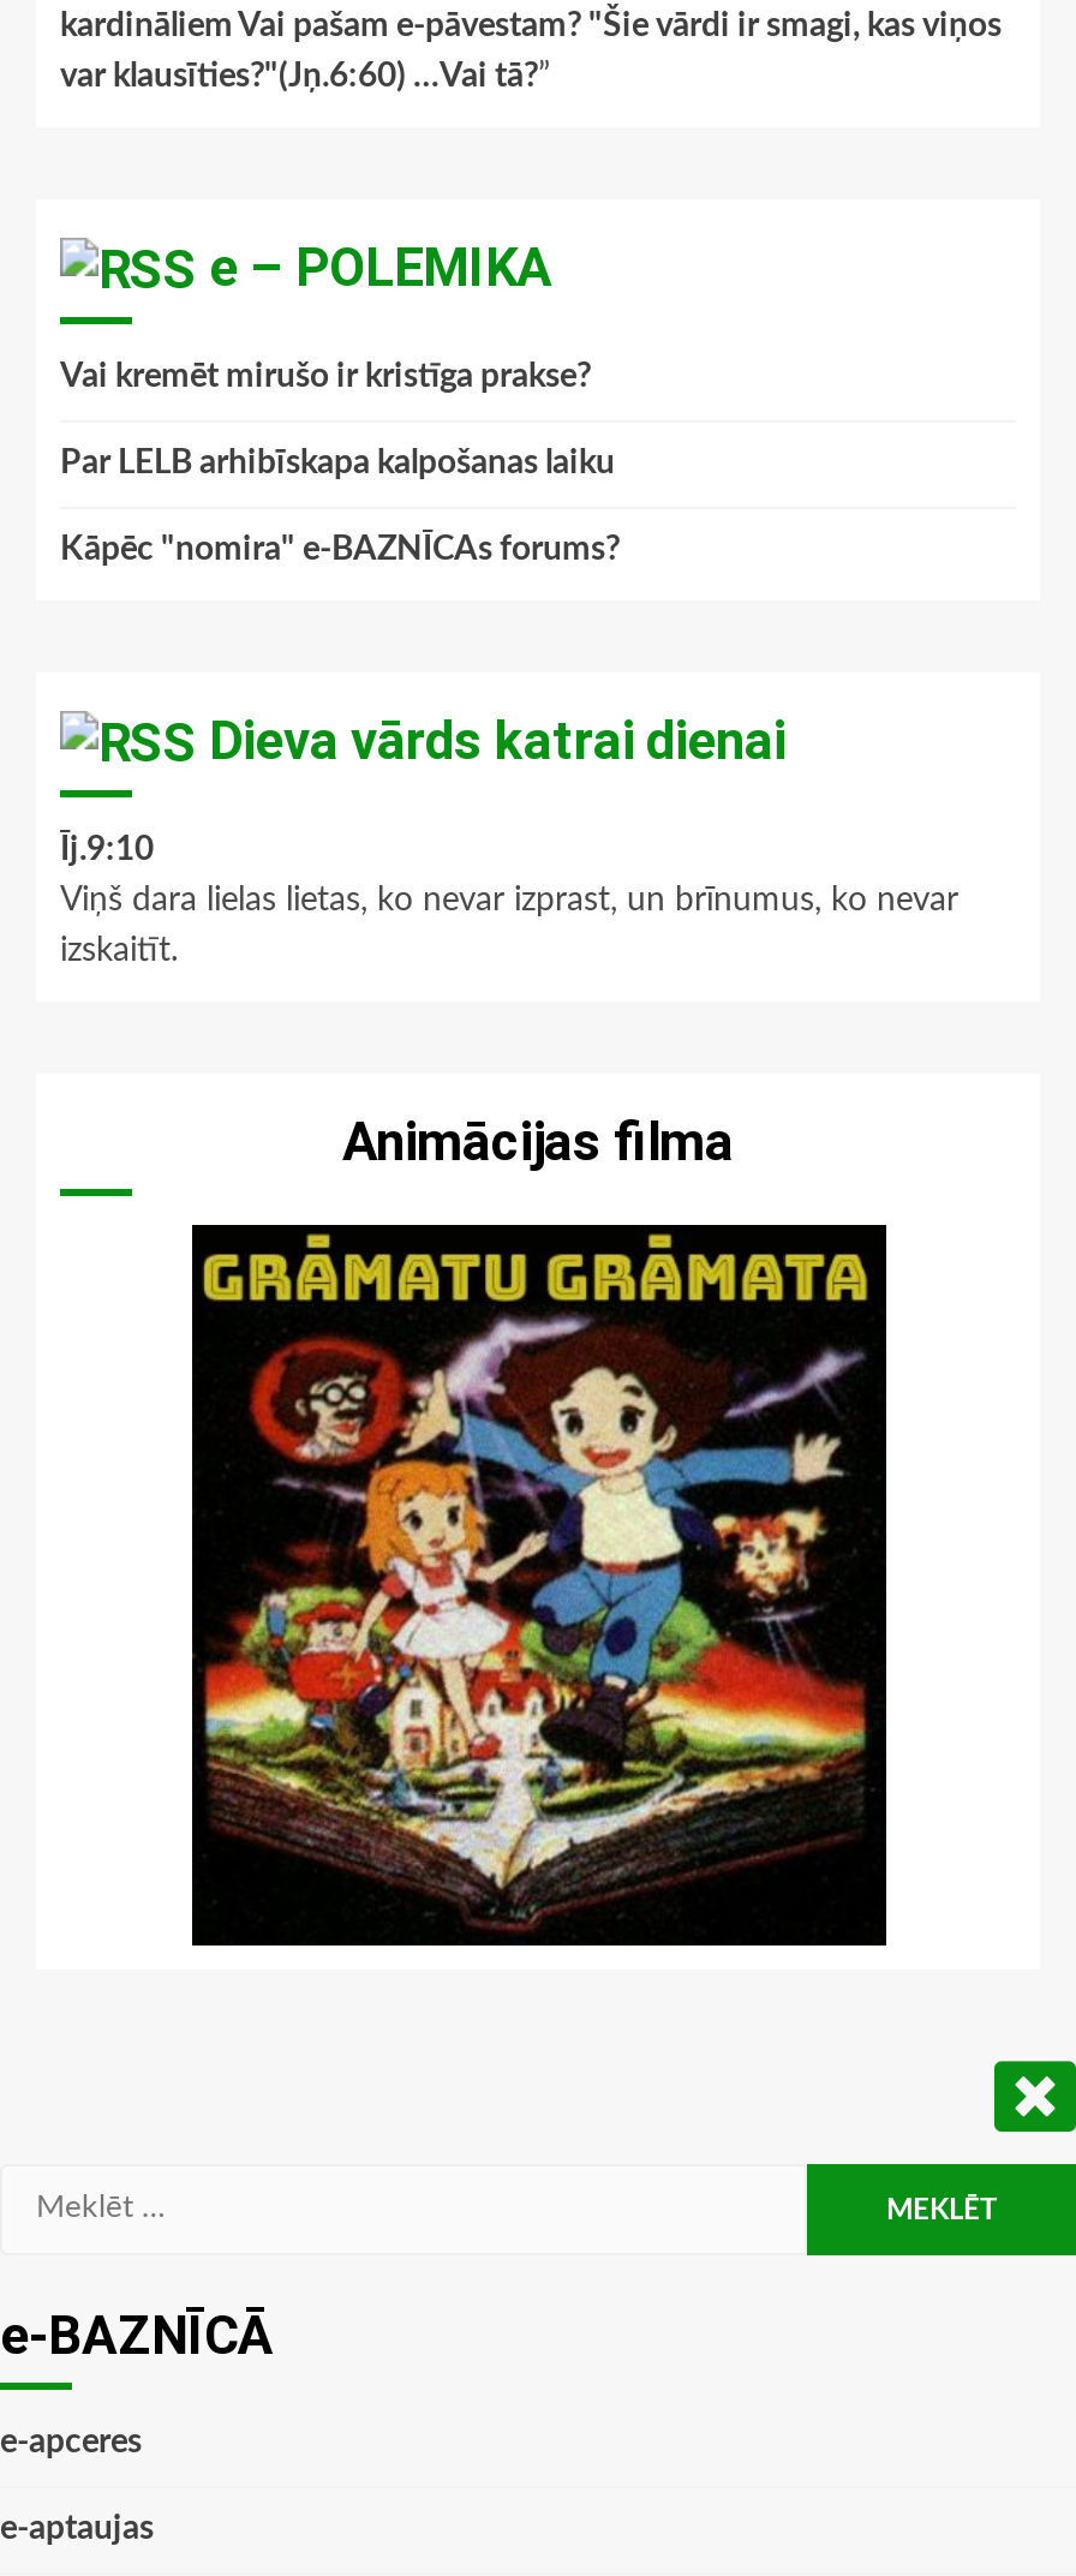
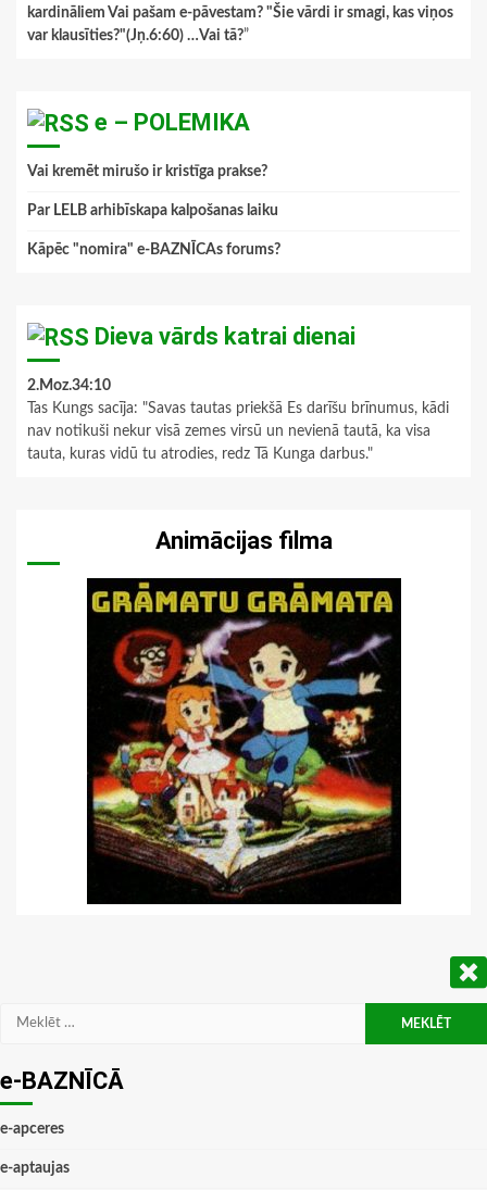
[60,835,958,969] Īj.9:10 | Viņš dara lielas lietas, ko nevar izprast, un brīnumus, ko nevar | izskaitīt. -> [27,379,449,462] 2.Moz.34:10 | Tas Kungs sacīja: "Savas tautas priekšā Es darīšu brīnumus, kādi | nav notikuši nekur visā zemes virsū un nevienā tautā, ka visa | tauta, kuras vidū tu atrodies, redz Tā Kunga darbus."

